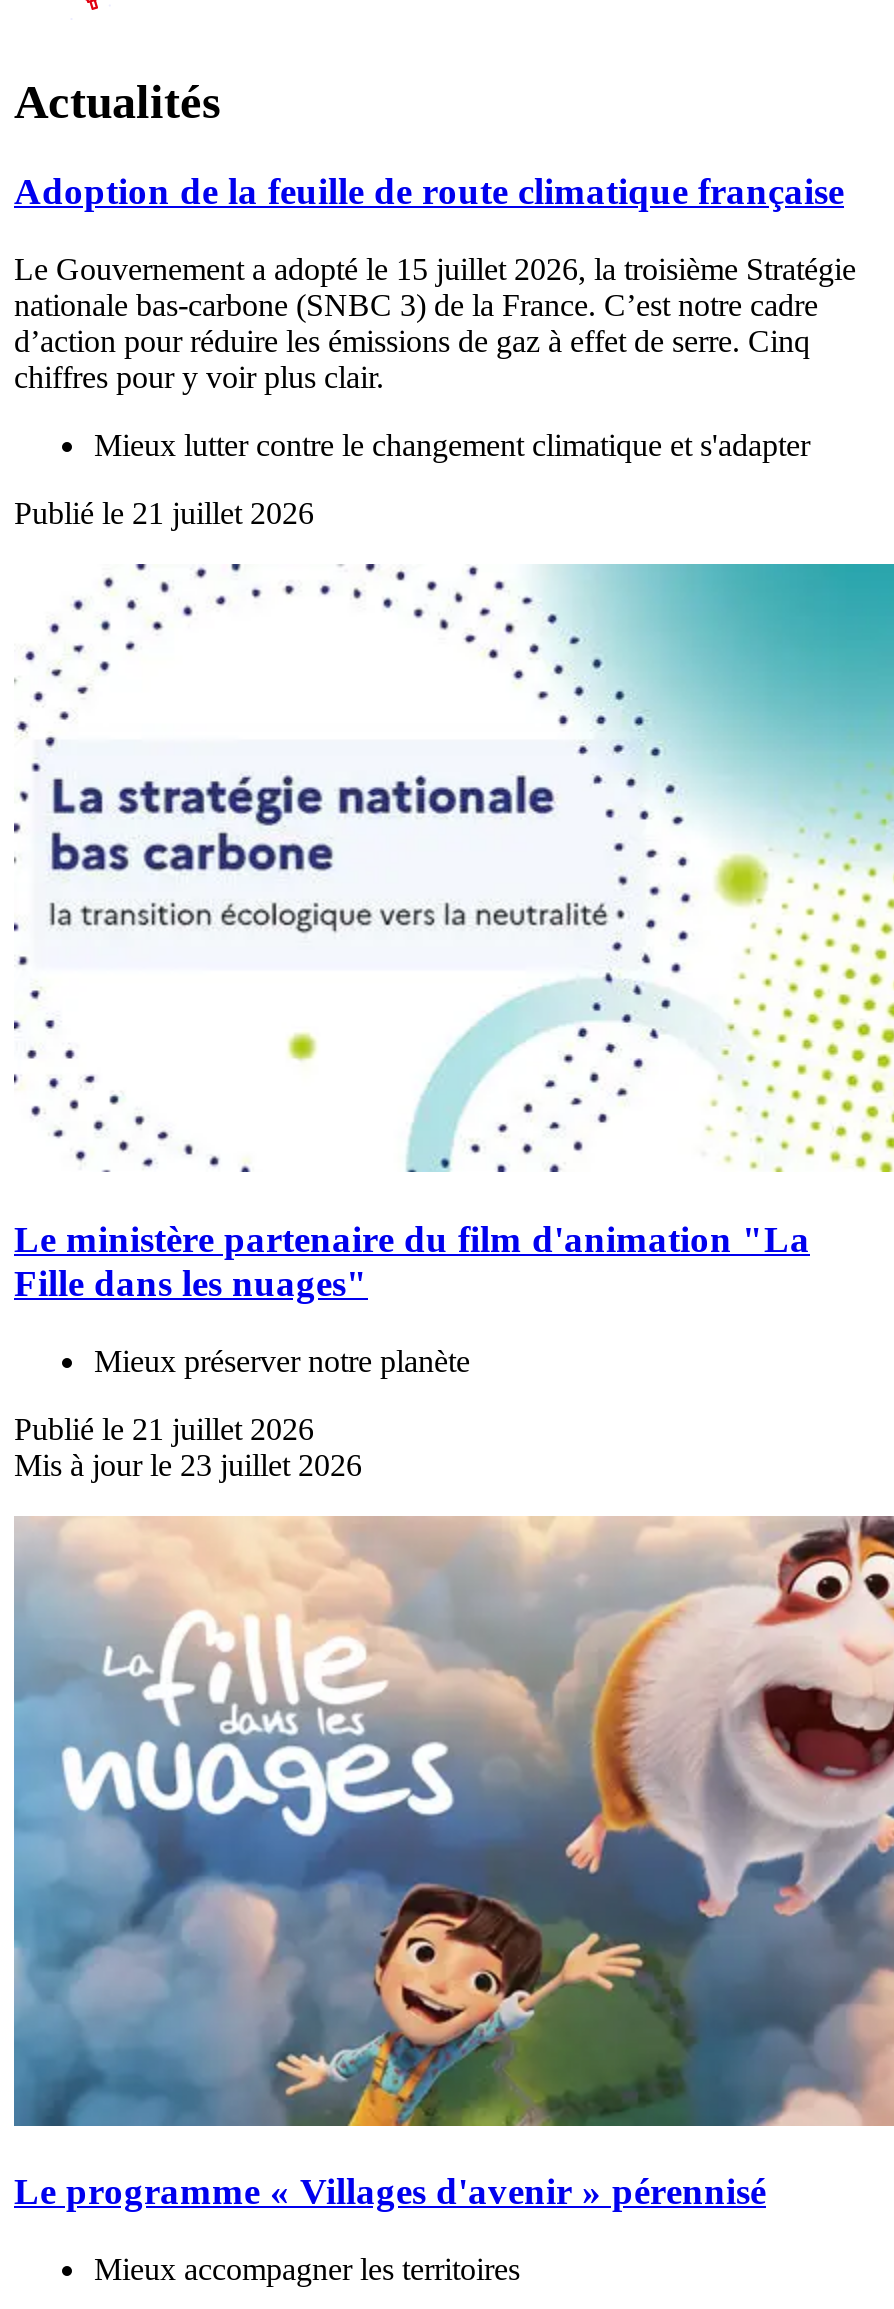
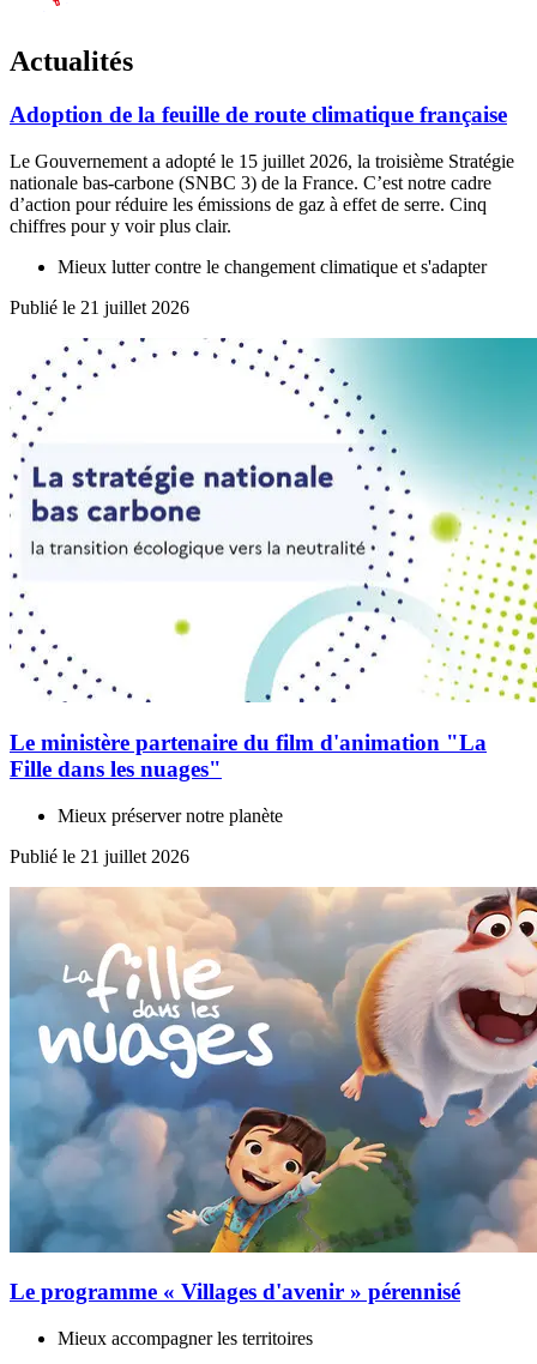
[14,1448,362,1482] Mis à jour le 23 juillet 2026 -> none

